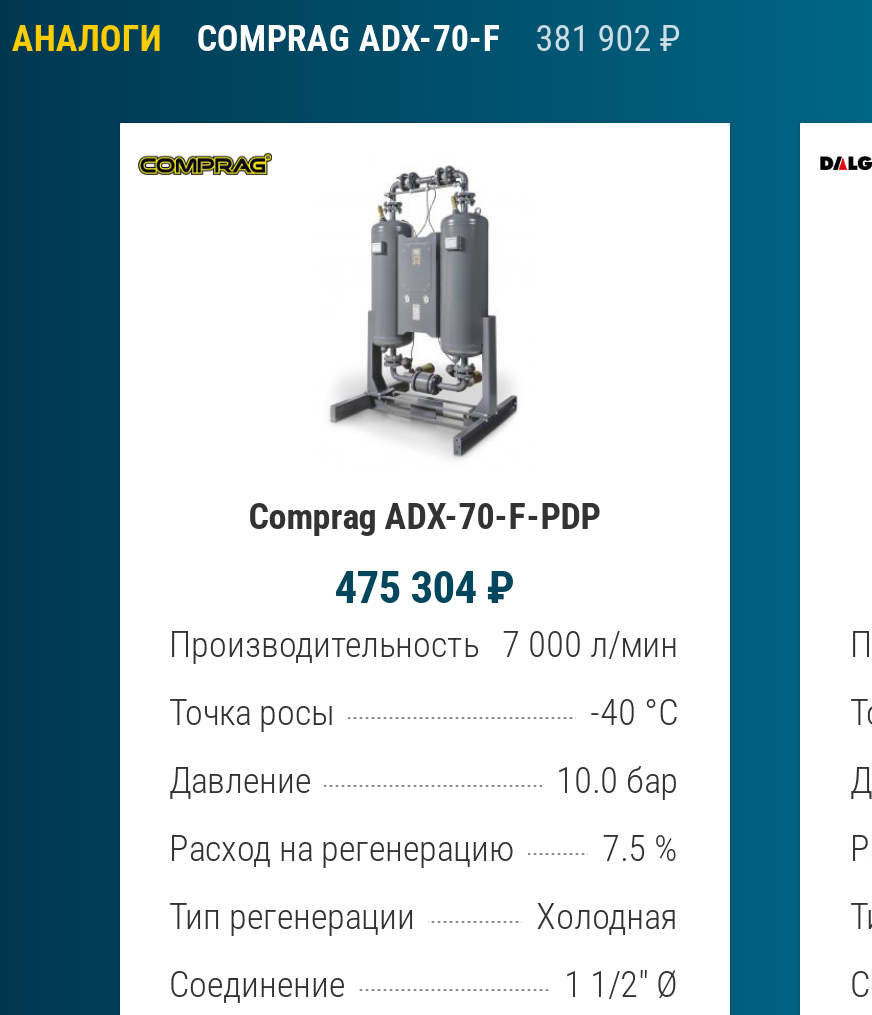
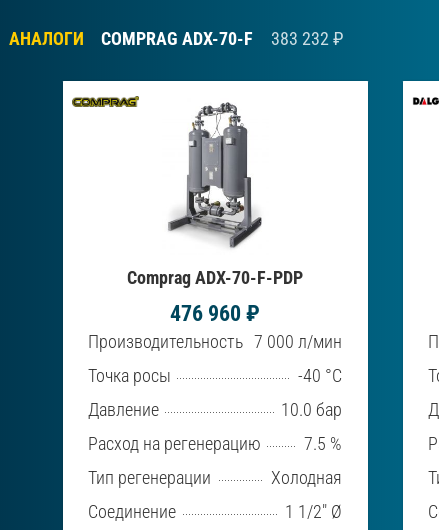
[12,17,682,59] АНАЛОГИ COMPRAG ADX-70-F 381 902 ₽ -> [9,28,344,49] АНАЛОГИ COMPRAG ADX-70-F 383 232 ₽
[334,561,514,613] 475 304 ₽ -> [170,300,260,326] 476 960 ₽

